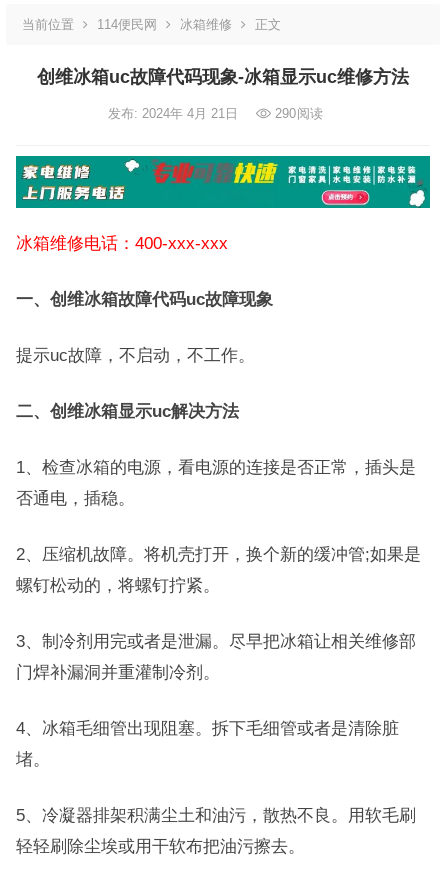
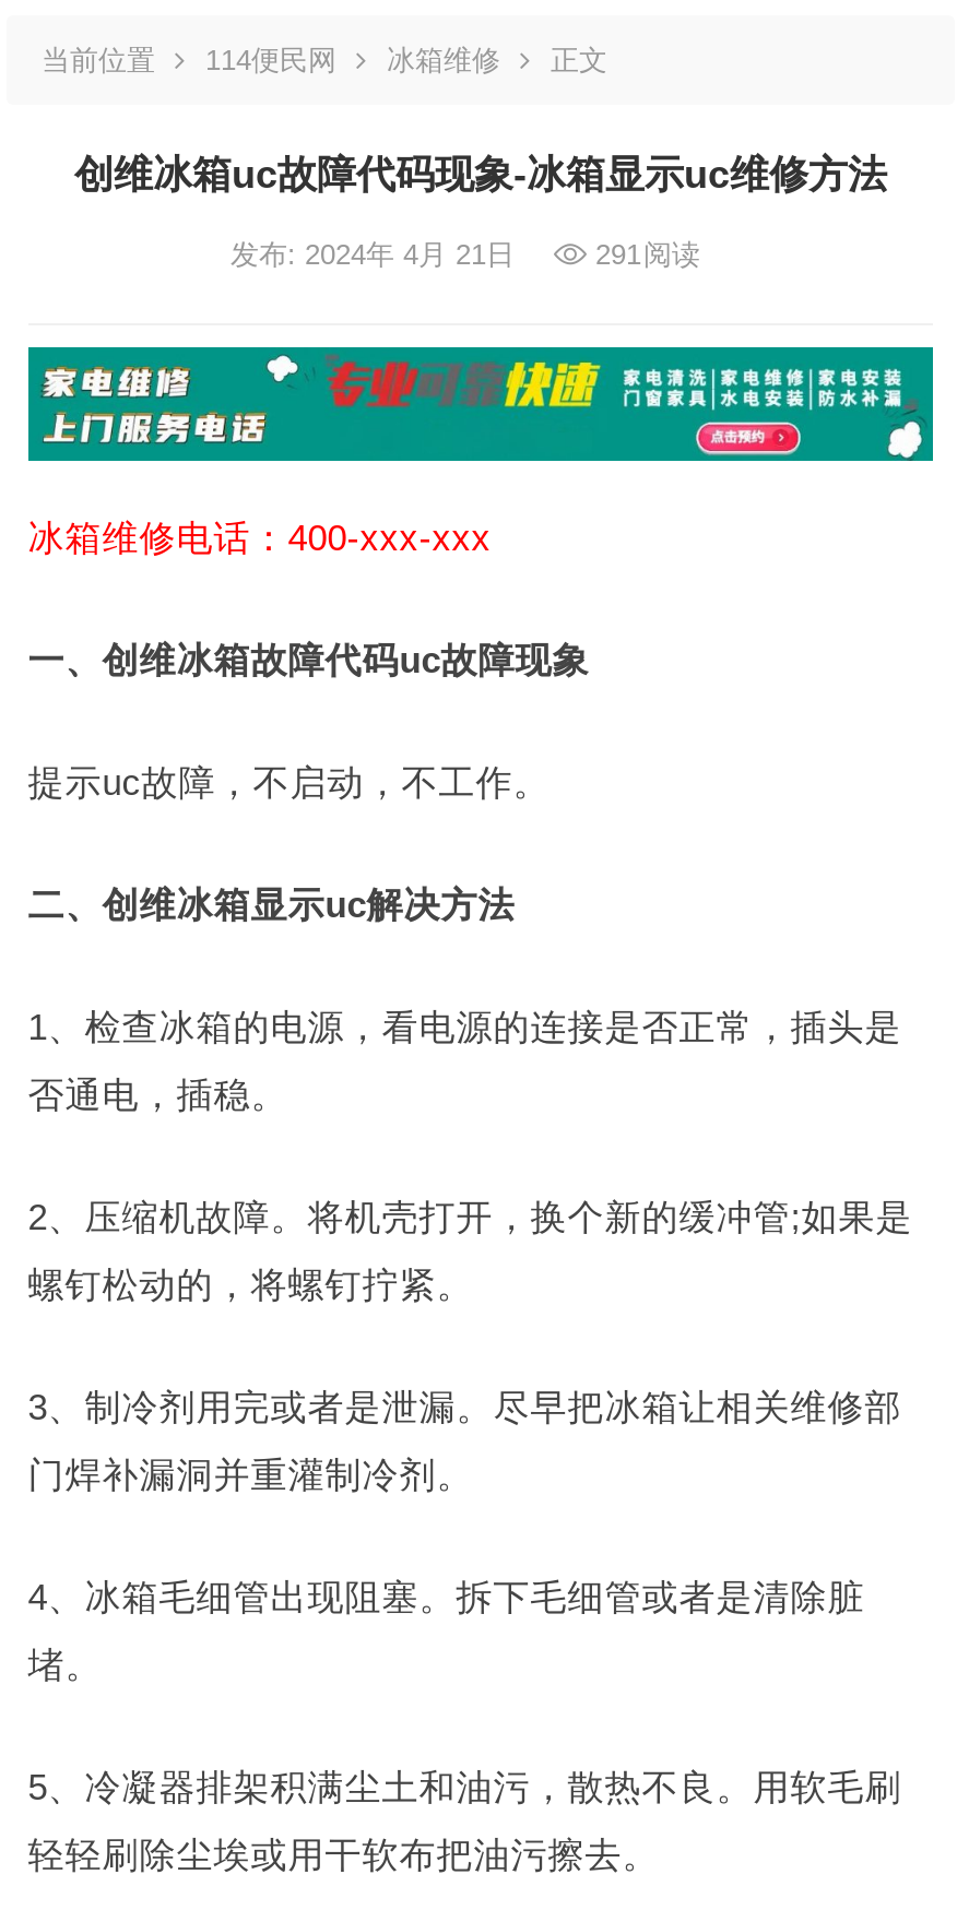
[108,106,323,121] 发布: 2024年 4月 21日 290阅读 -> [231,238,700,271] 发布: 2024年 4月 21日 291阅读

